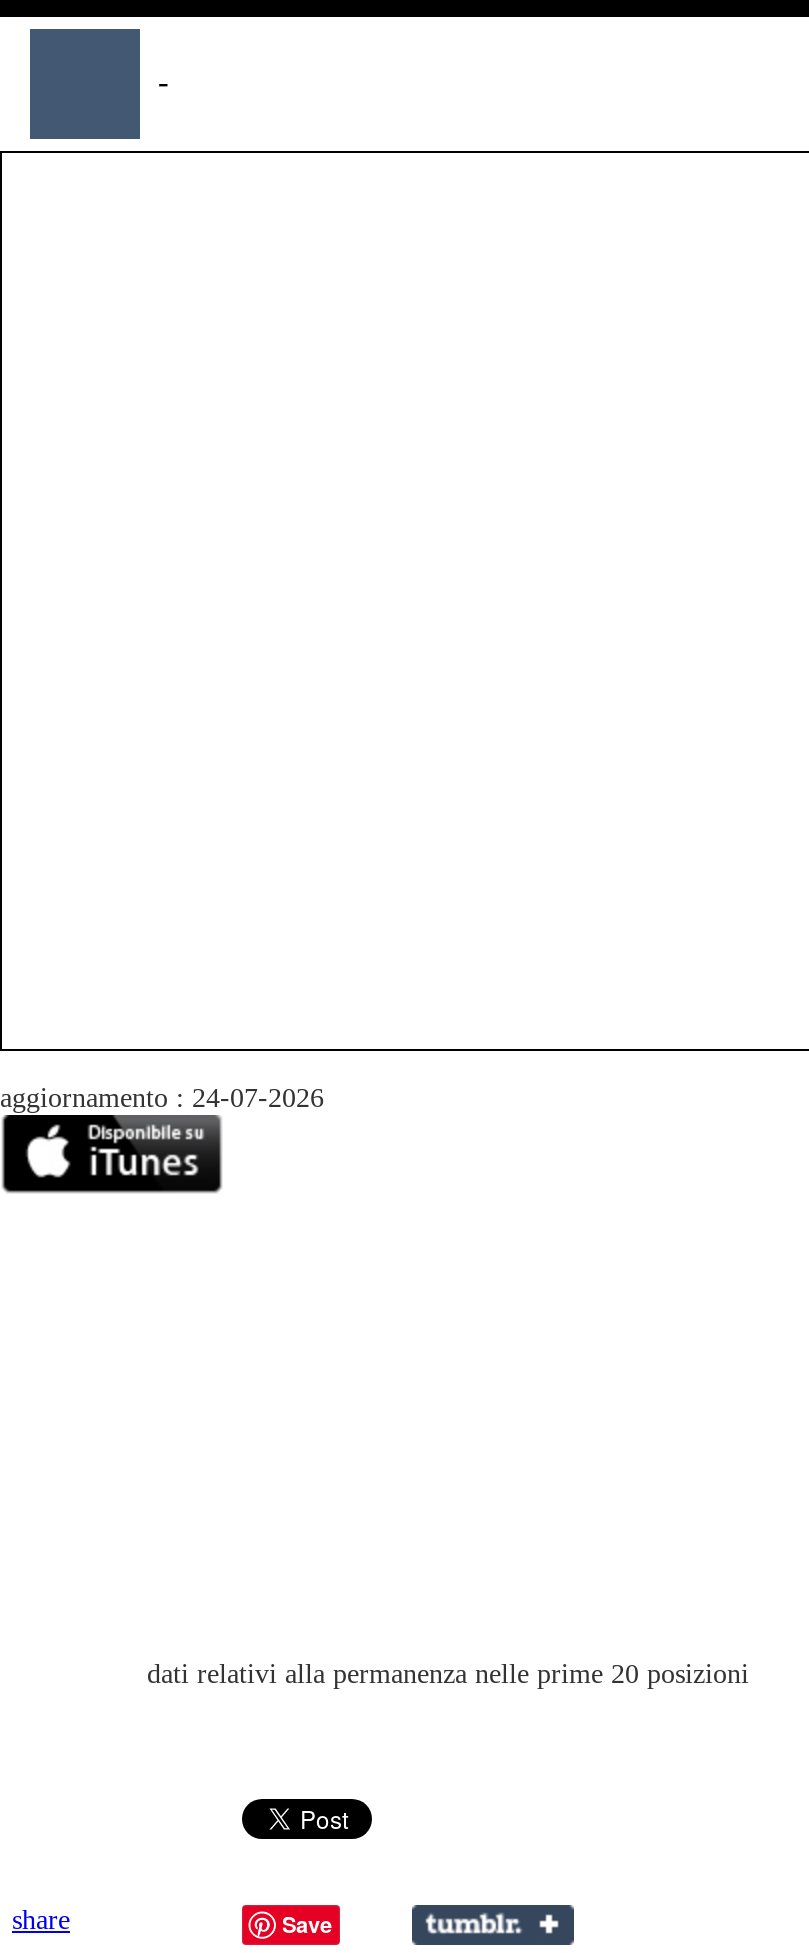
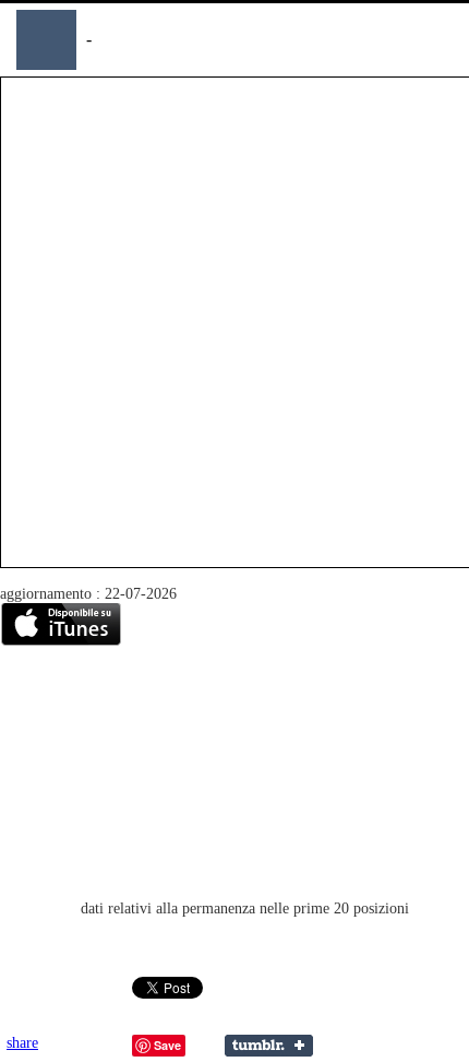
[0,1083,324,1113] aggiornamento : 24-07-2026 -> [0,586,177,602] aggiornamento : 22-07-2026

